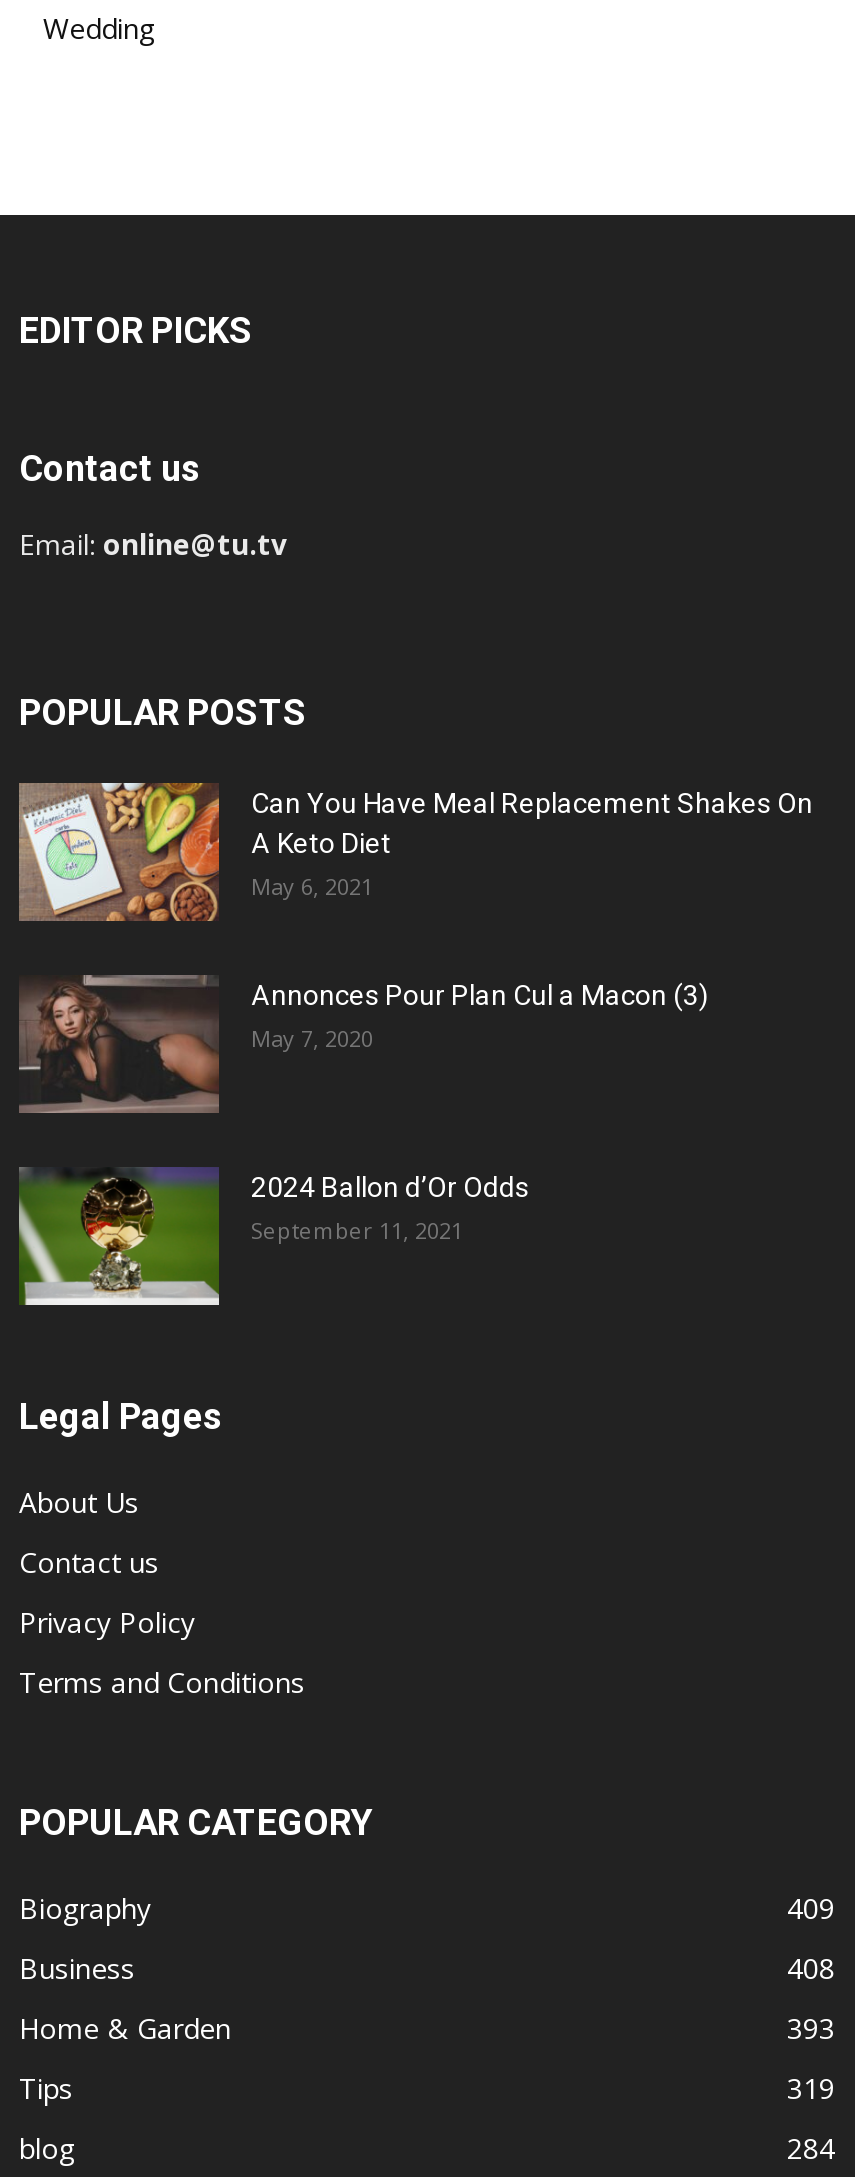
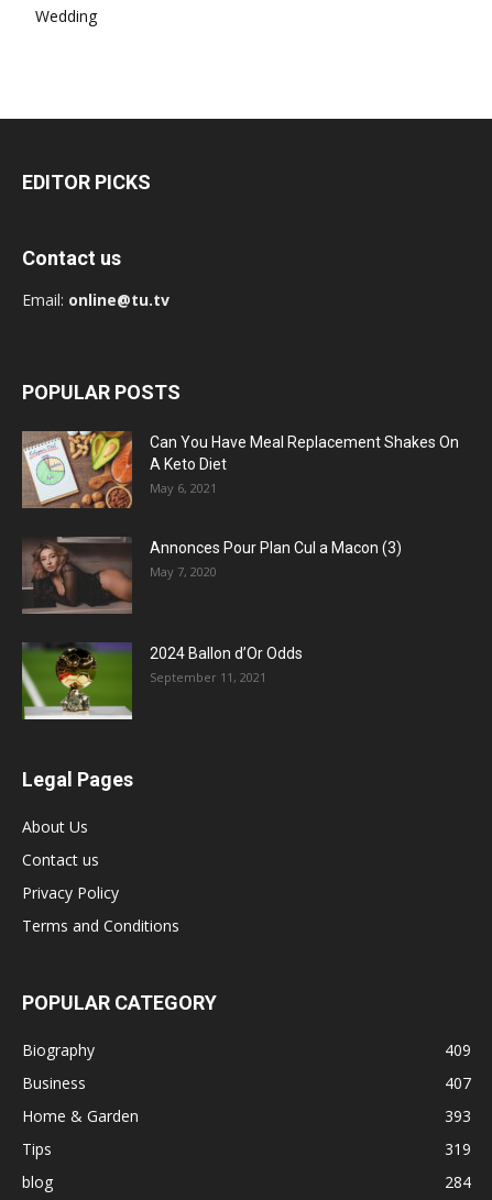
[787,1950,835,1988] 408 -> [445,1073,471,1094] 407

